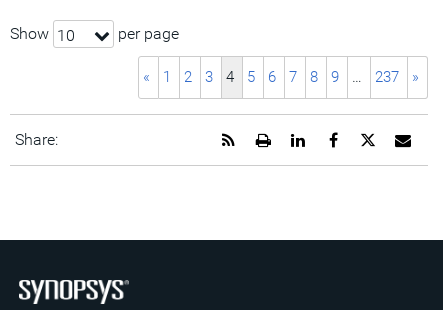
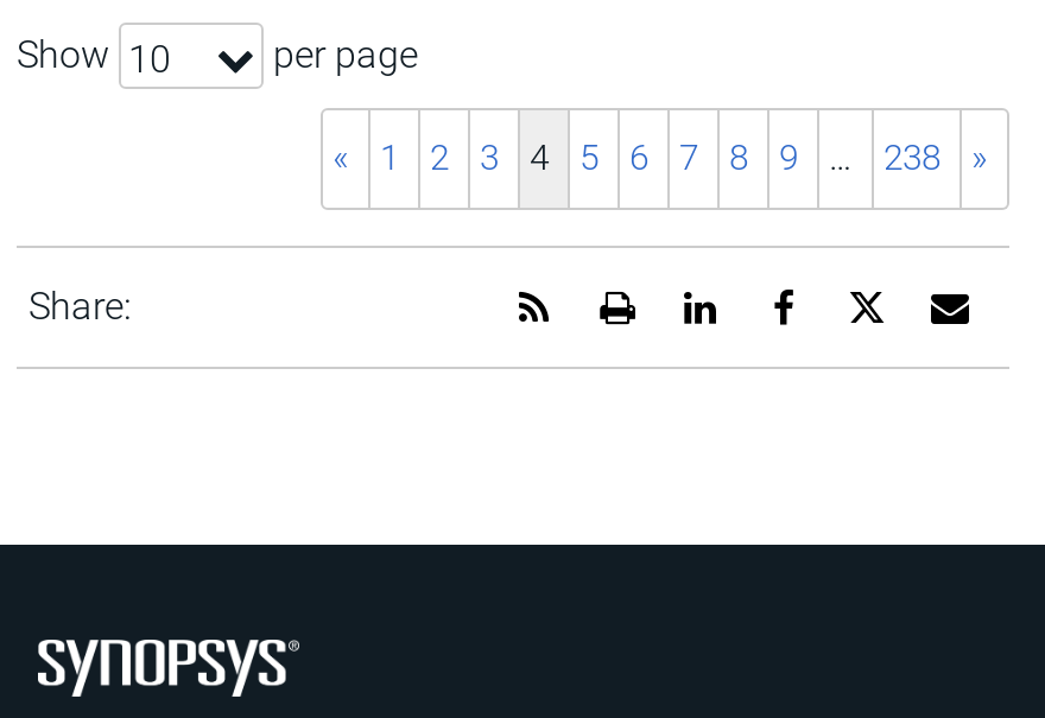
[375,67,399,85] 237 -> [883,135,940,178] 238

